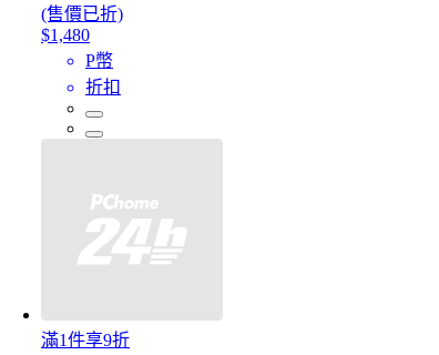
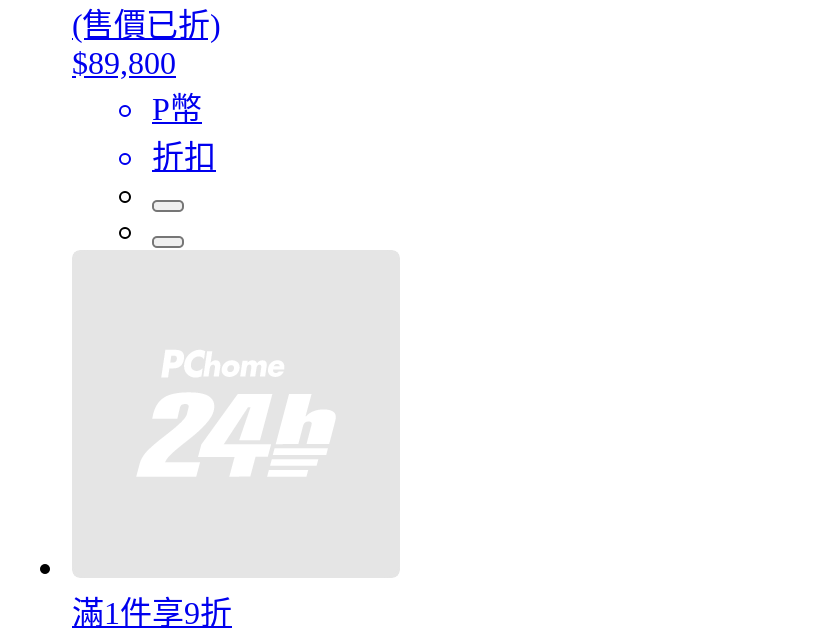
[41,26,90,44] $1,480 -> [72,46,176,80] $89,800

